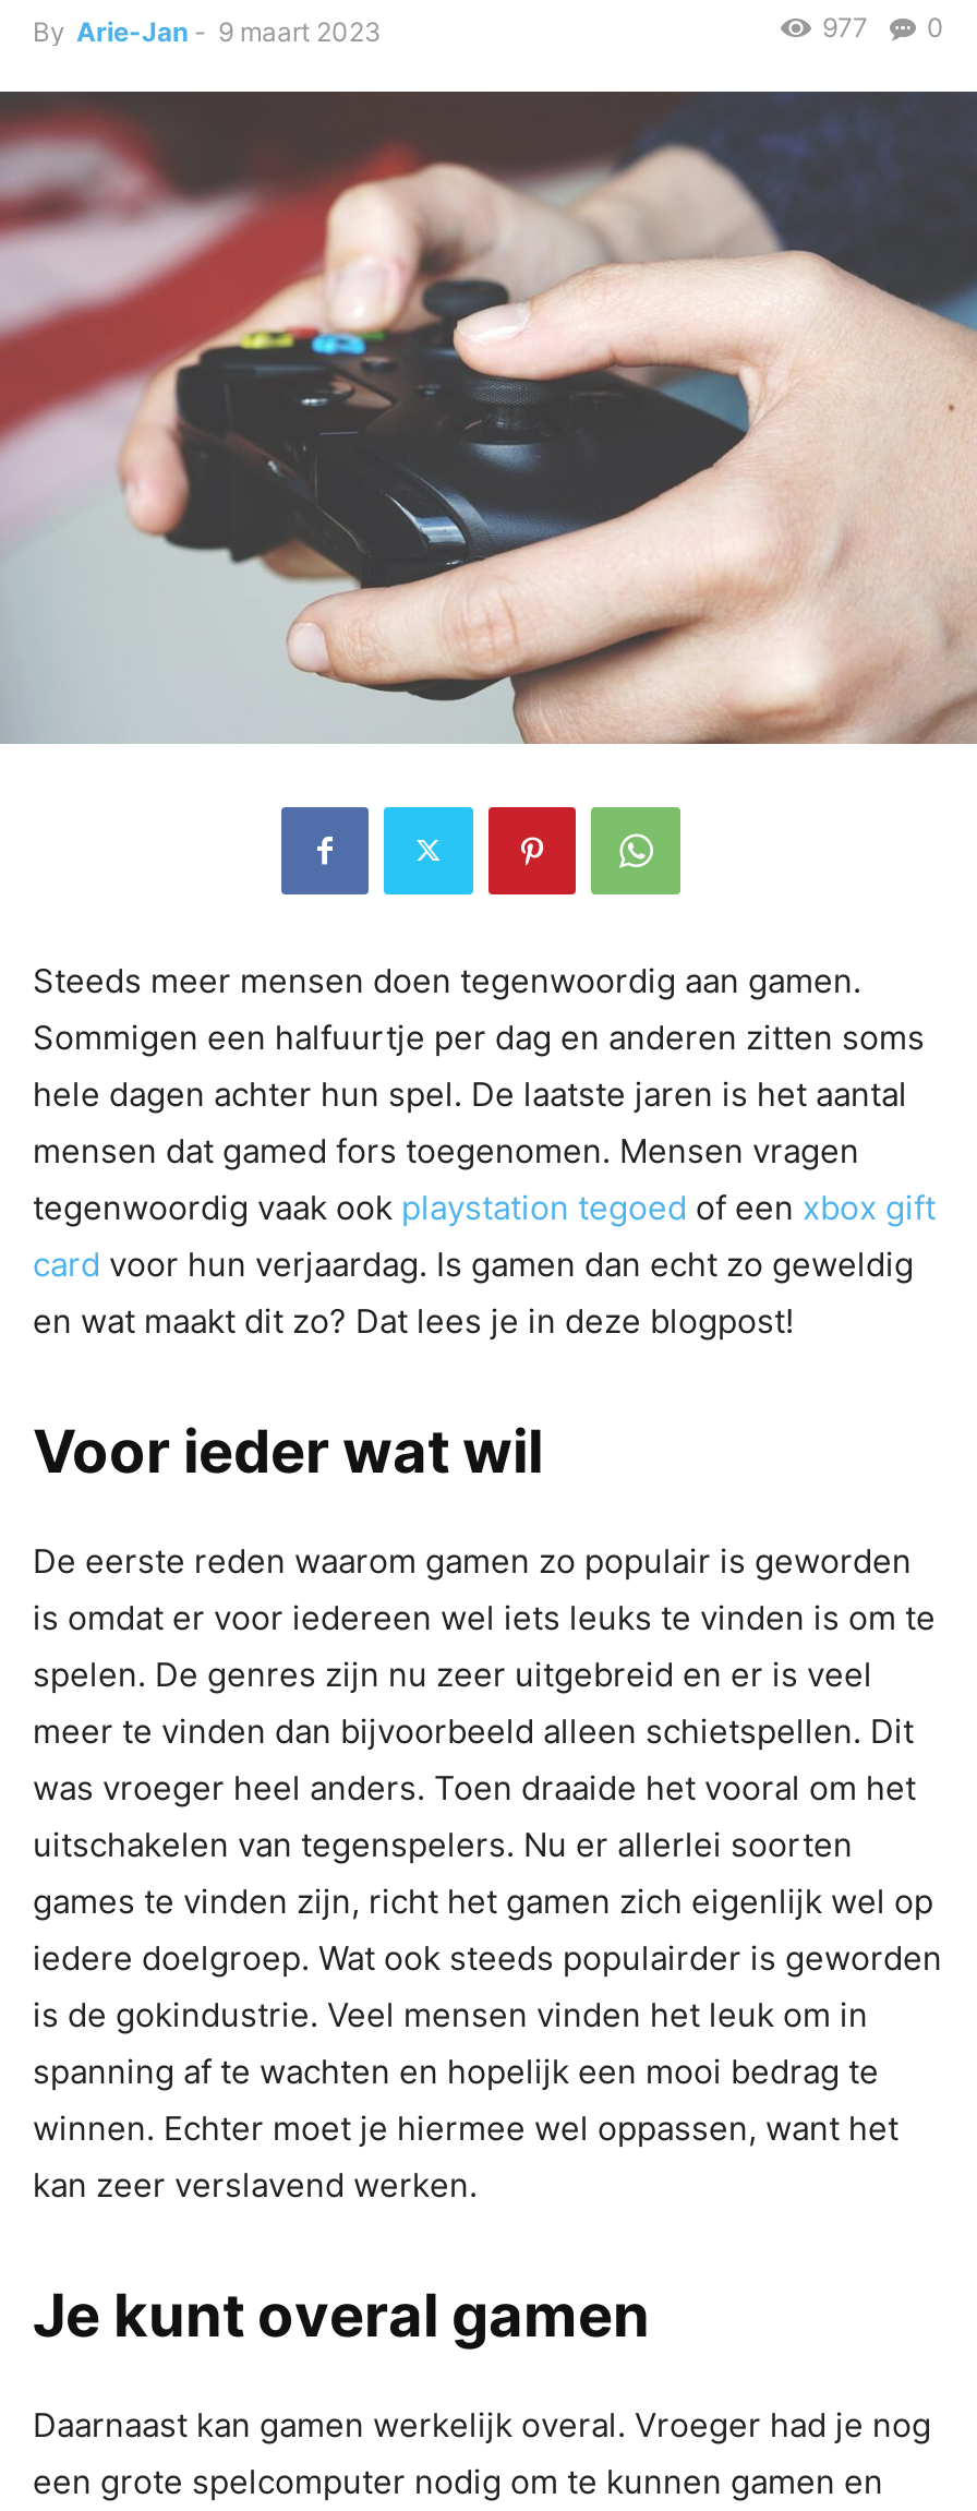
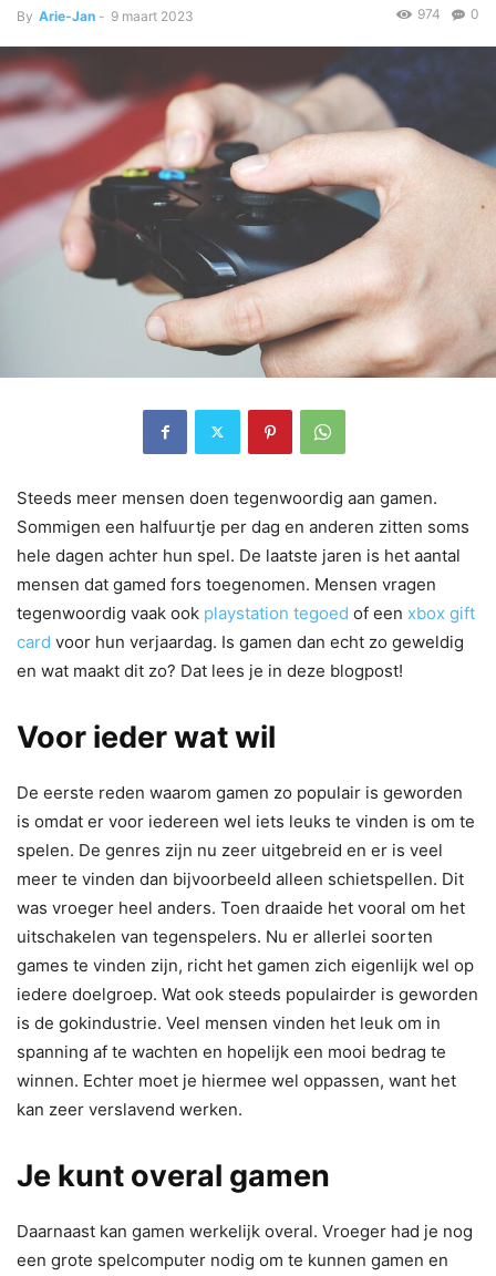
[822,11,944,44] 977 0 -> [417,6,479,22] 974 0

